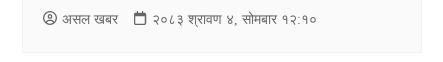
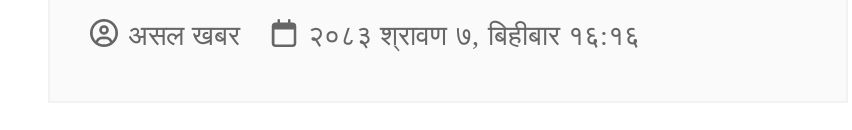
[62,8,317,27] असल खबर २०८३ श्रावण ४, सोमबार १२:१० -> [128,16,640,54] असल खबर २०८३ श्रावण ७, बिहीबार १६:१६

